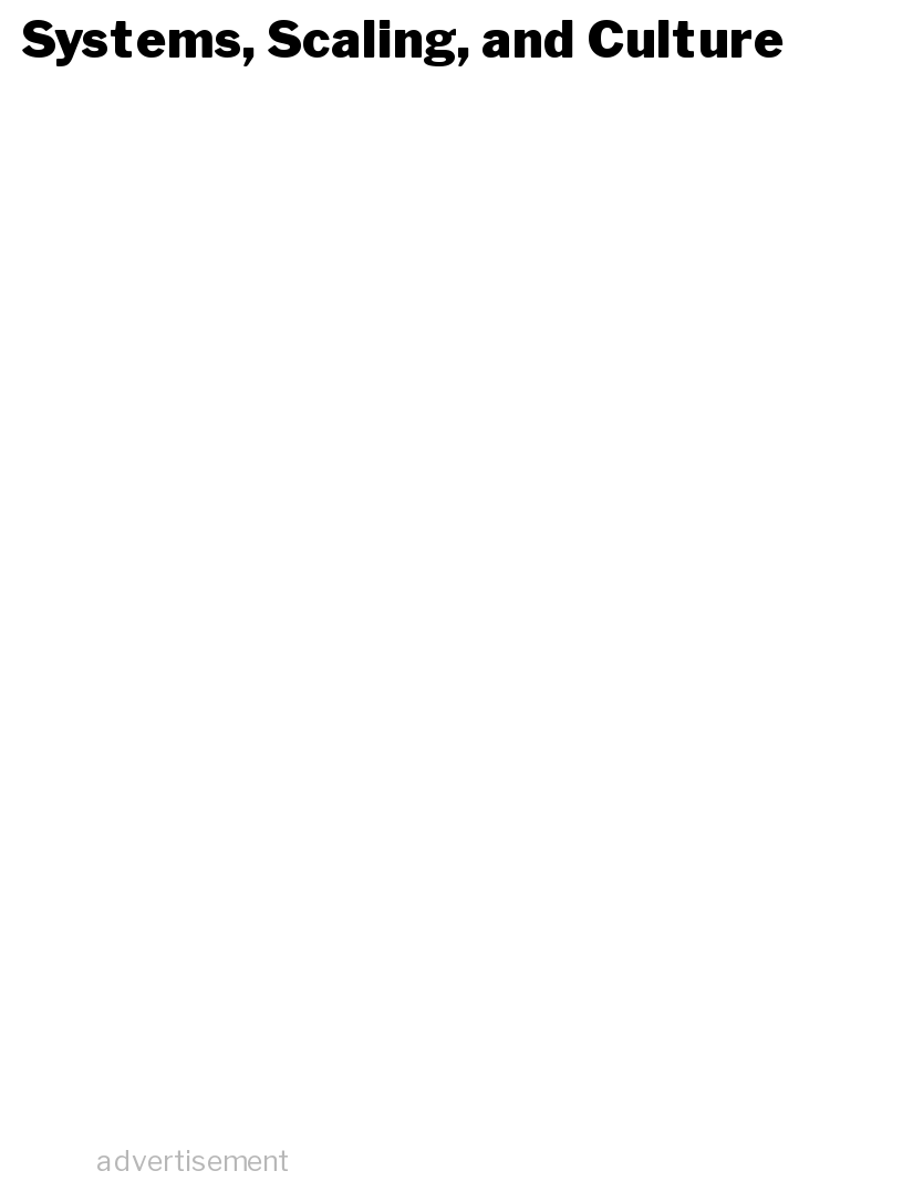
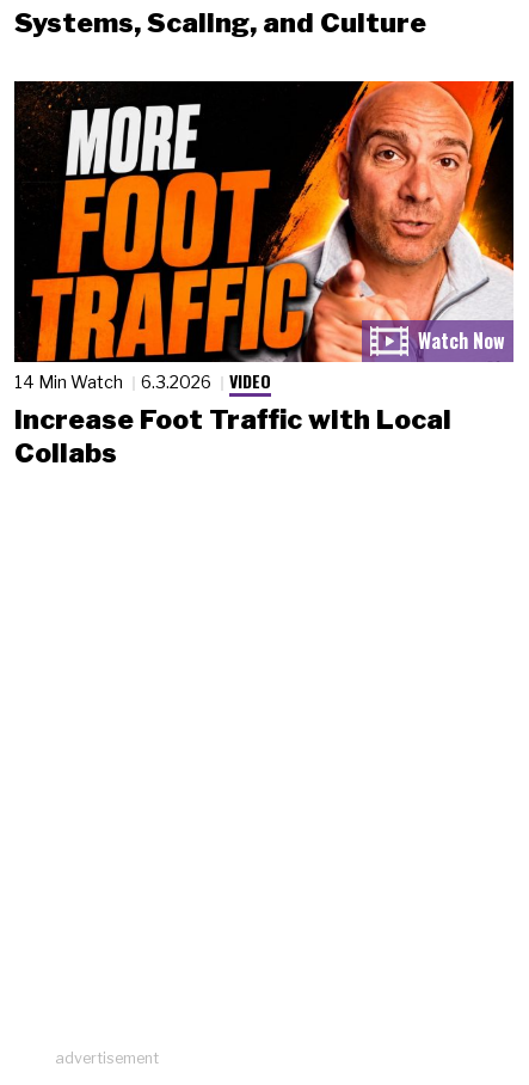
none -> [13,80,515,470] [image] | 14 Min Watch | 6.3.2026 | VIDEO | Increase Foot Traffic with Local | Collabs

